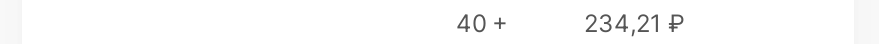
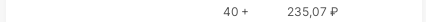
[584,8,684,38] 234,21 ₽ -> [287,4,338,19] 235,07 ₽

